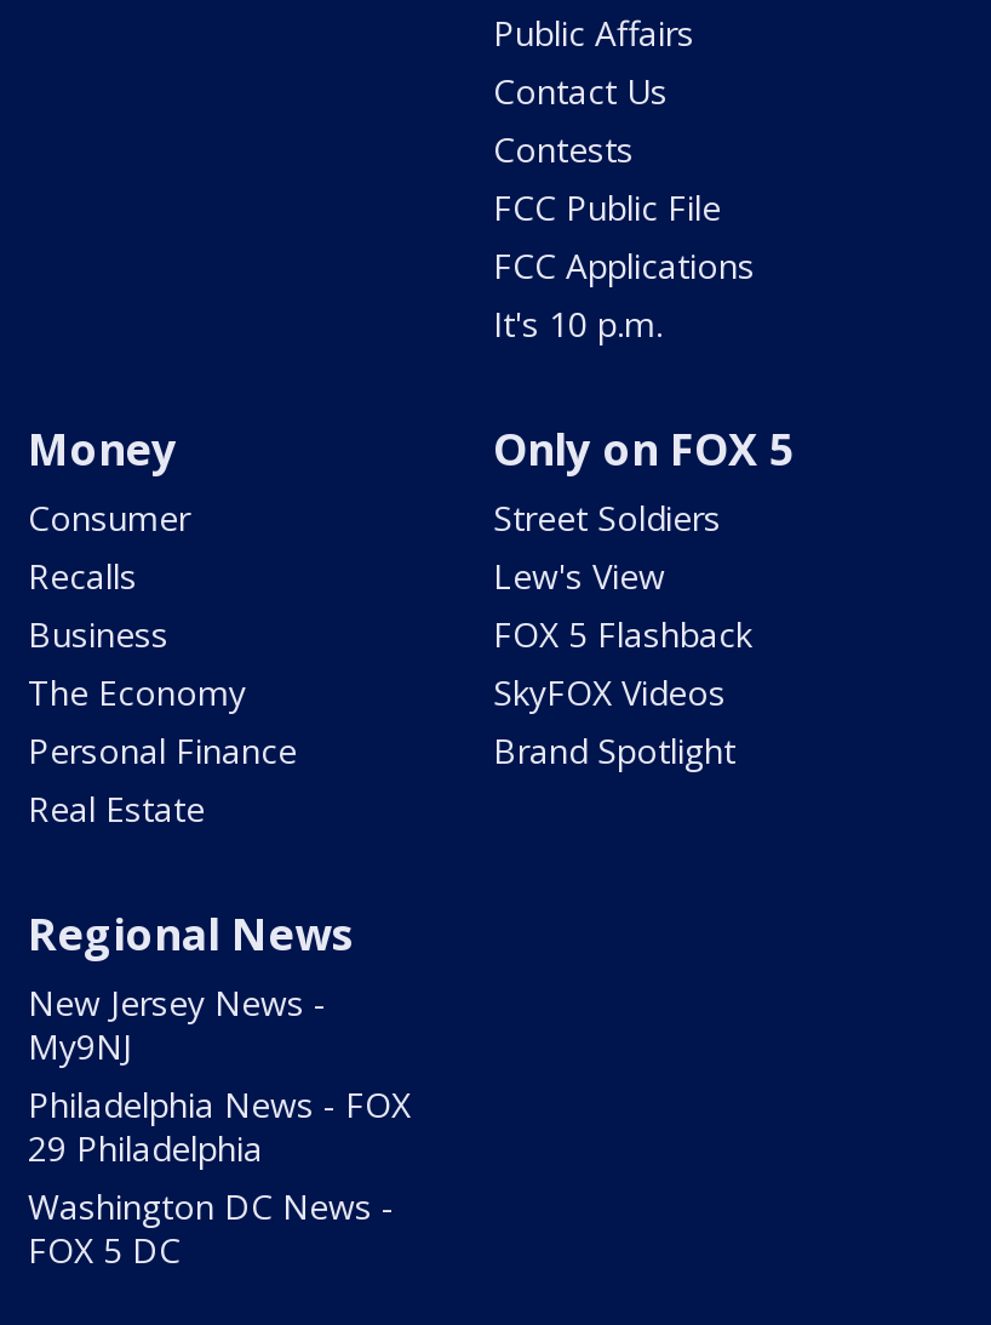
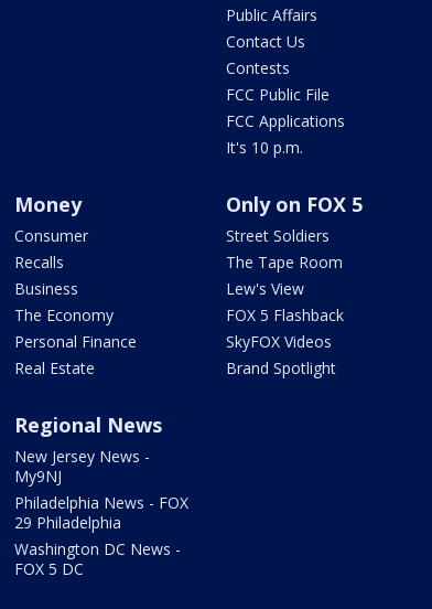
moved [493,553,752,774] -> [226,278,344,379]: Lew's View | FOX 5 Flashback | SkyFOX Videos | Brand Spotlight
none -> [226,252,343,273] The Tape Room

